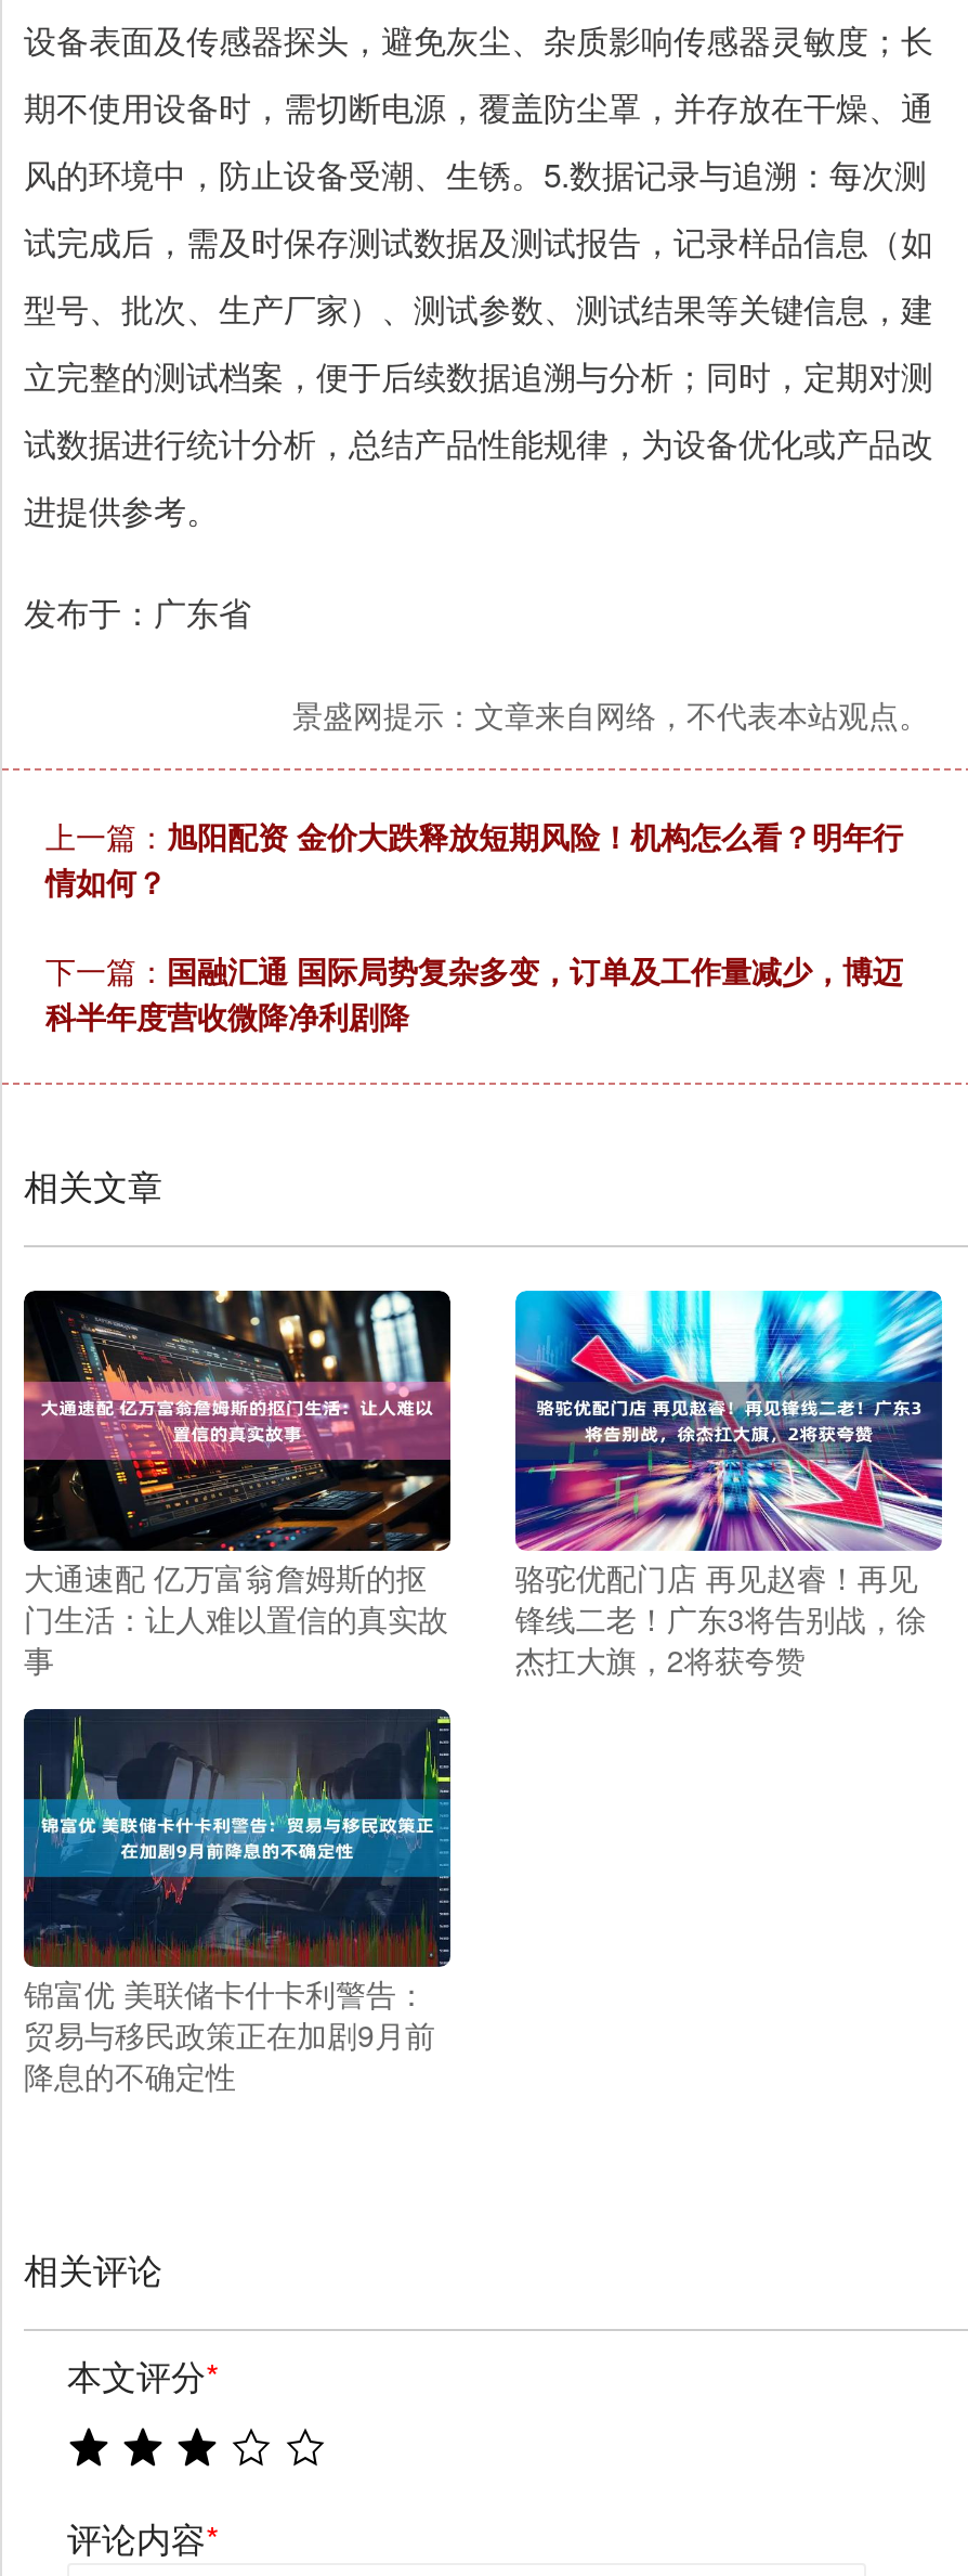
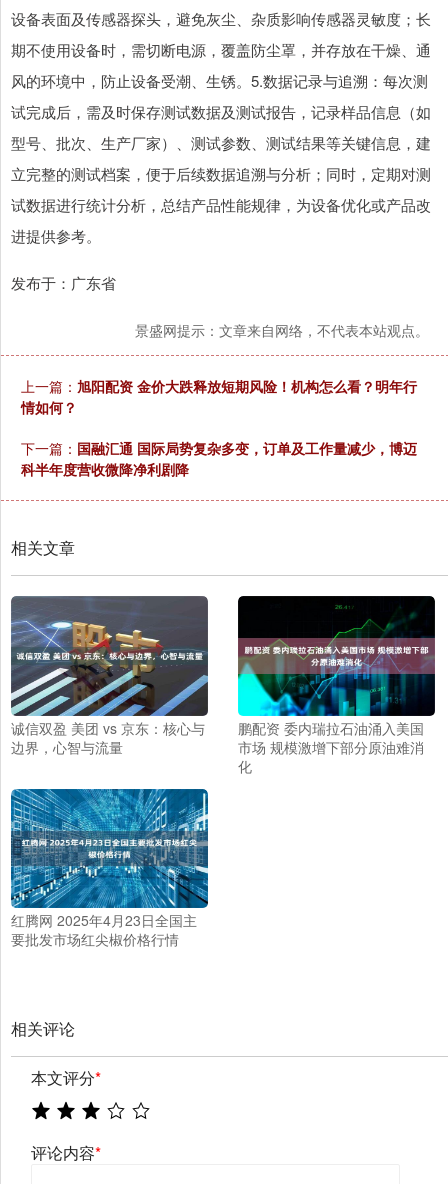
[22,1289,453,1680] [image] | 大通速配 亿万富翁詹姆斯的抠 | 门生活：让人难以置信的真实故 | 事 -> [10,595,209,757] [image] | 诚信双盈 美团 vs 京东：核心与 | 边界，心智与流量
[513,1289,944,1680] [image] | 骆驼优配门店 再见赵睿！再见 | 锋线二老！广东3将告别战，徐 | 杰扛大旗，2将获夸赞 -> [237,595,436,776] [image] | 鹏配资 委内瑞拉石油涌入美国 | 市场 规模激增下部分原油难消 | 化
[22,1707,453,2097] [image] | 锦富优 美联储卡什卡利警告： | 贸易与移民政策正在加剧9月前 | 降息的不确定性 -> [10,788,209,949] [image] | 红腾网 2025年4月23日全国主 | 要批发市场红尖椒价格行情

